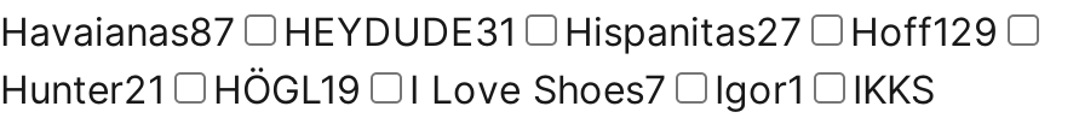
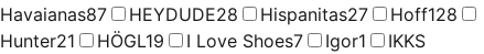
[283,7,516,55] HEYDUDE31 -> [129,3,238,25] HEYDUDE28
[850,7,998,55] Hoff129 -> [390,3,458,25] Hoff128

